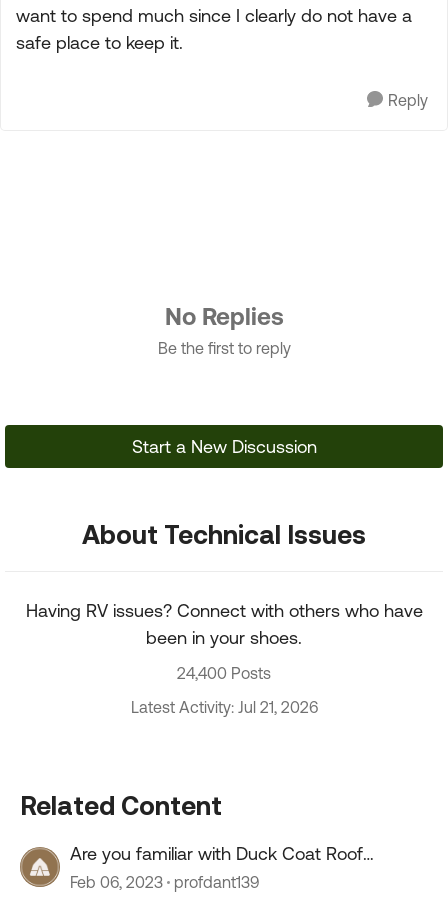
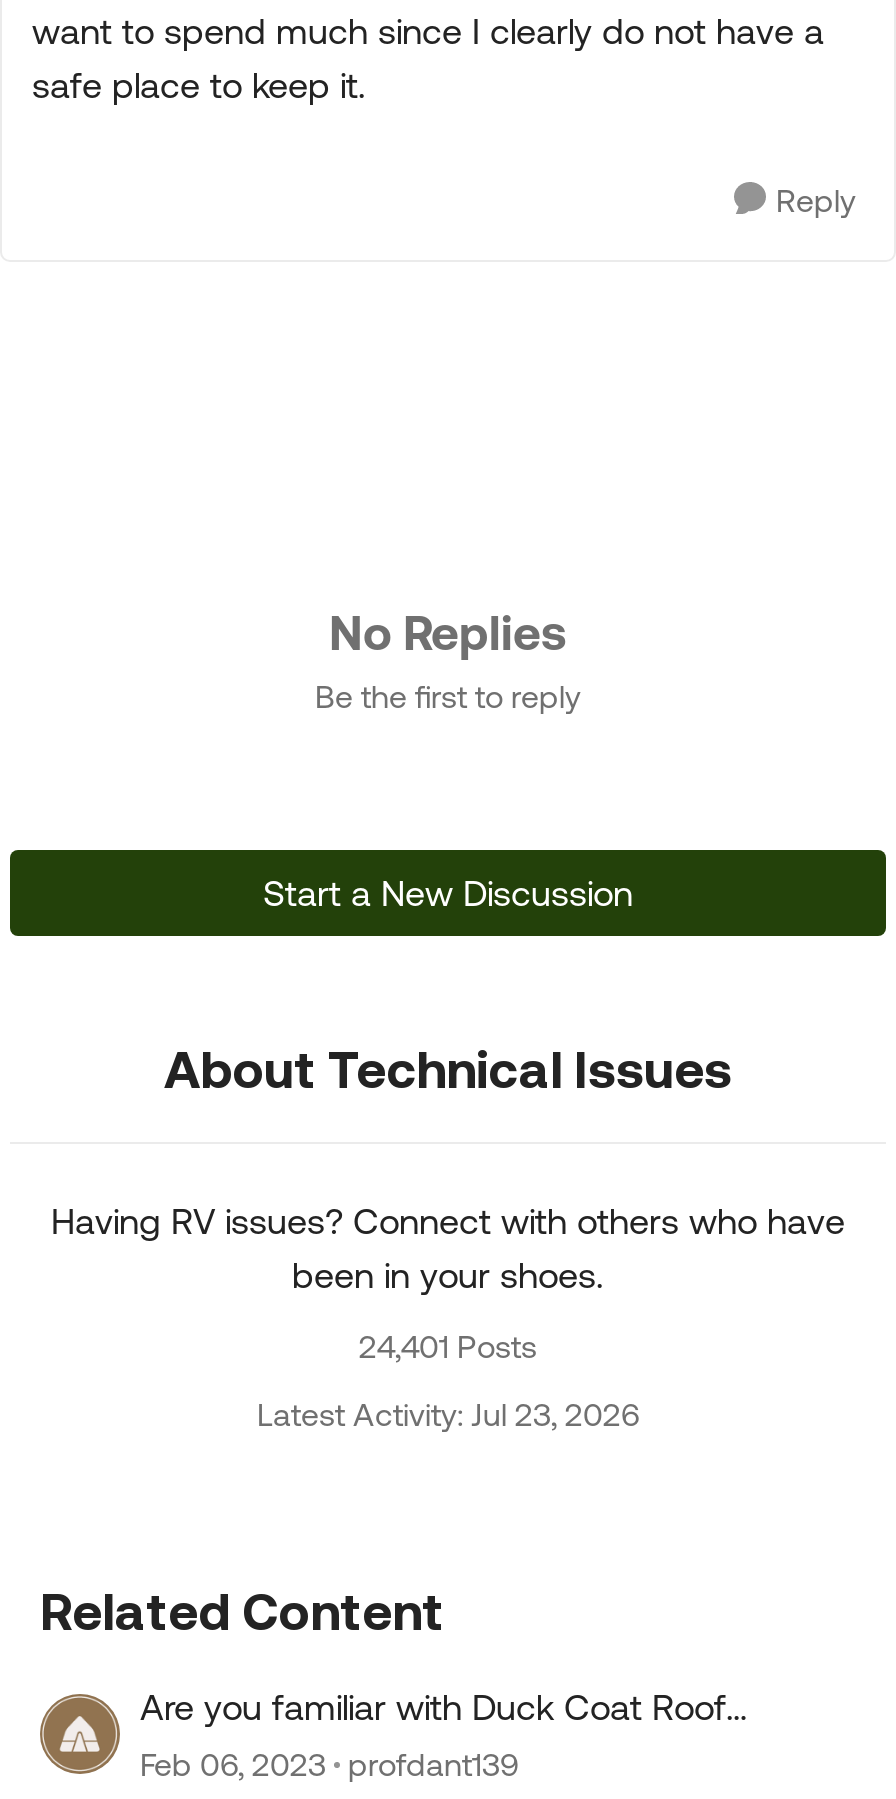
[177,664,271,682] 24,400 Posts -> [359,1328,537,1364] 24,401 Posts
[130,698,317,716] Latest Activity: Jul 21, 2026 -> [257,1396,639,1432] Latest Activity: Jul 23, 2026

